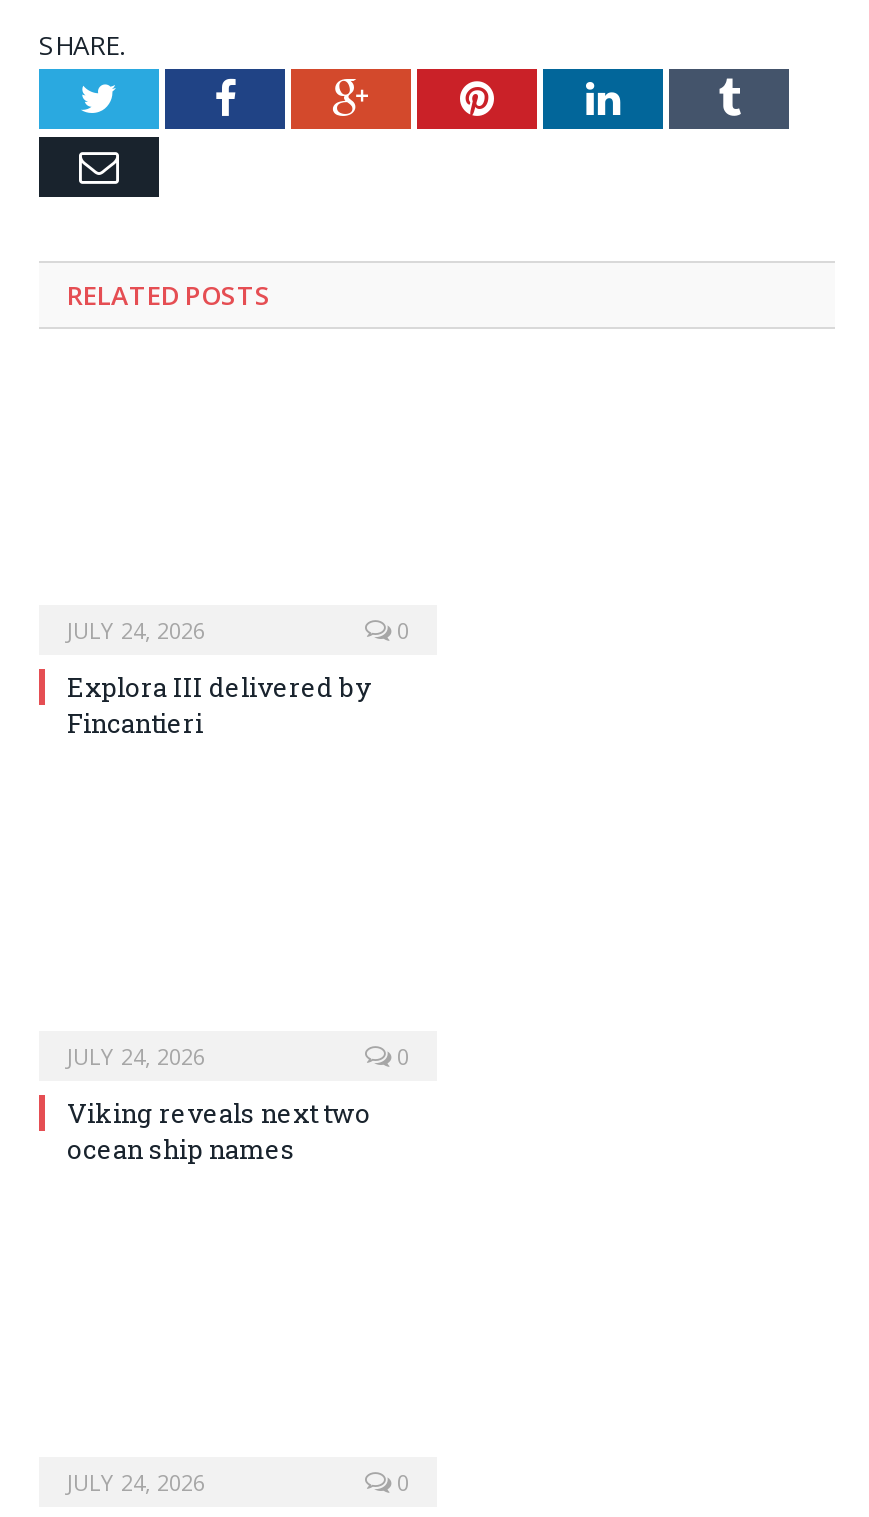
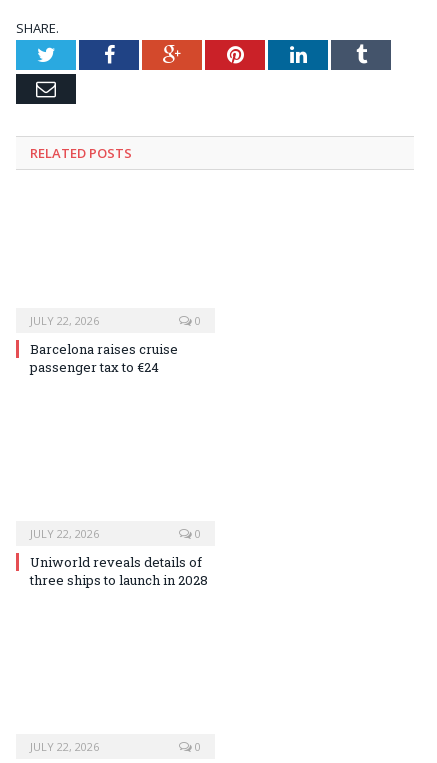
[67,615,205,645] JULY 24, 2026 -> [30,313,99,328] JULY 22, 2026
[67,669,371,741] Explora III delivered by | Fincantieri -> [30,340,178,376] Barcelona raises cruise | passenger tax to €24
[67,1041,205,1071] JULY 24, 2026 -> [30,526,99,541] JULY 22, 2026
[67,1095,371,1167] Viking reveals next two | ocean ship names -> [30,553,208,589] Uniworld reveals details of | three ships to launch in 2028
[67,1468,205,1498] JULY 24, 2026 -> [30,739,99,754] JULY 22, 2026

